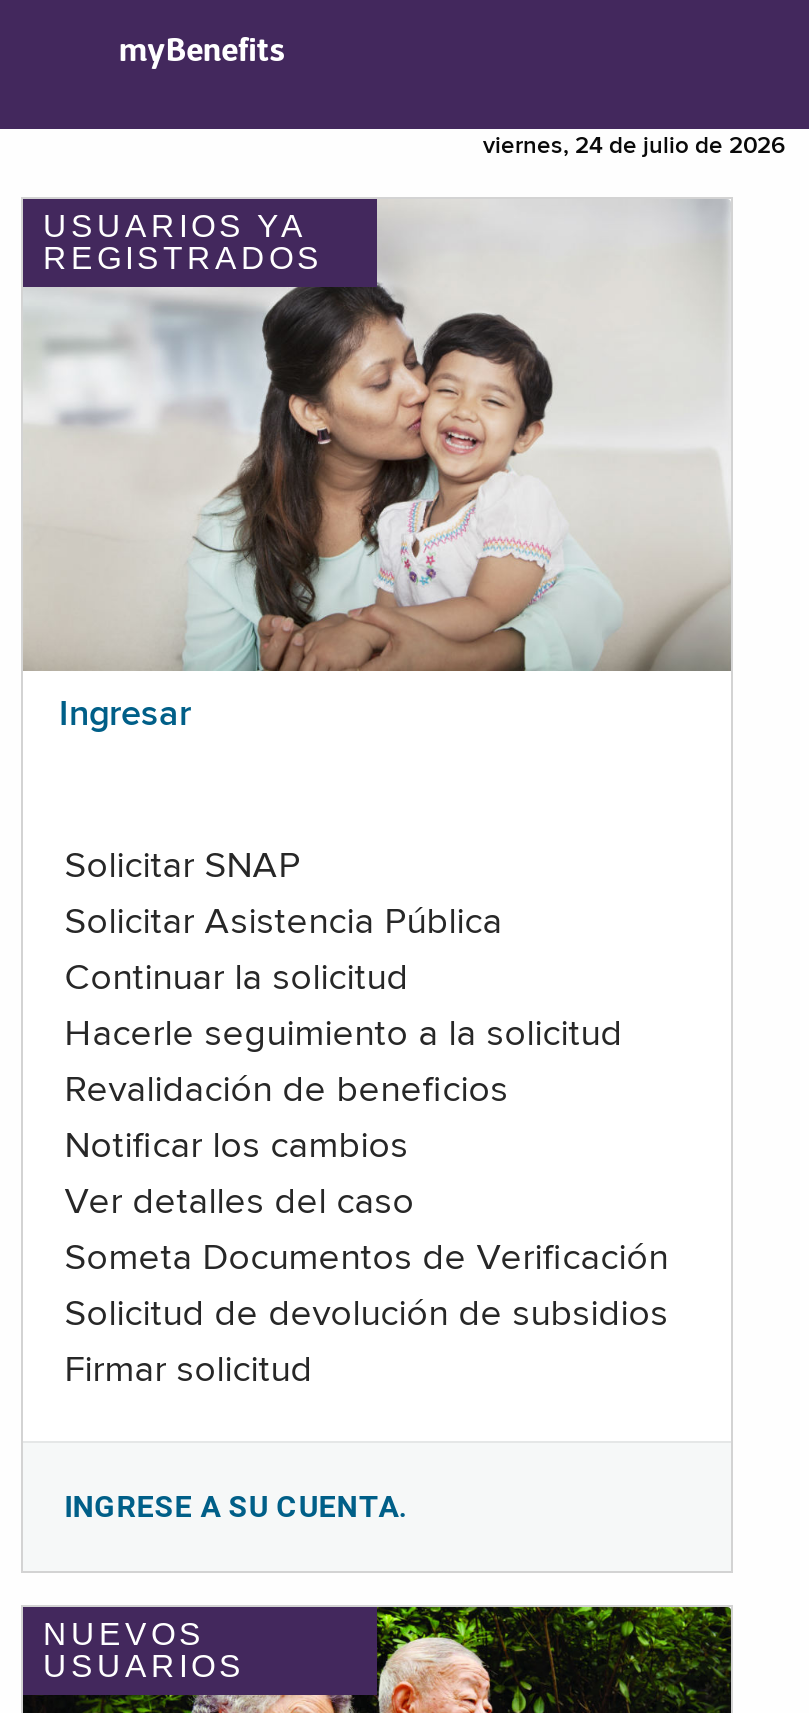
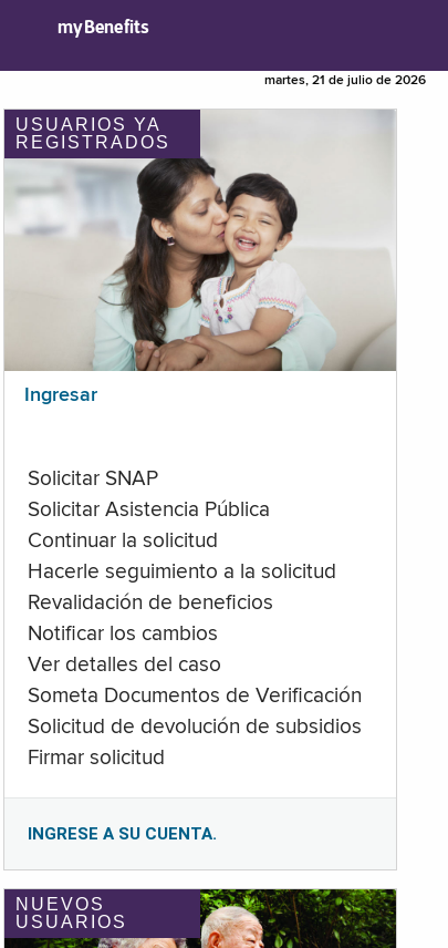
[483,135,785,159] viernes, 24 de julio de 2026 -> [264,74,426,88] martes, 21 de julio de 2026

